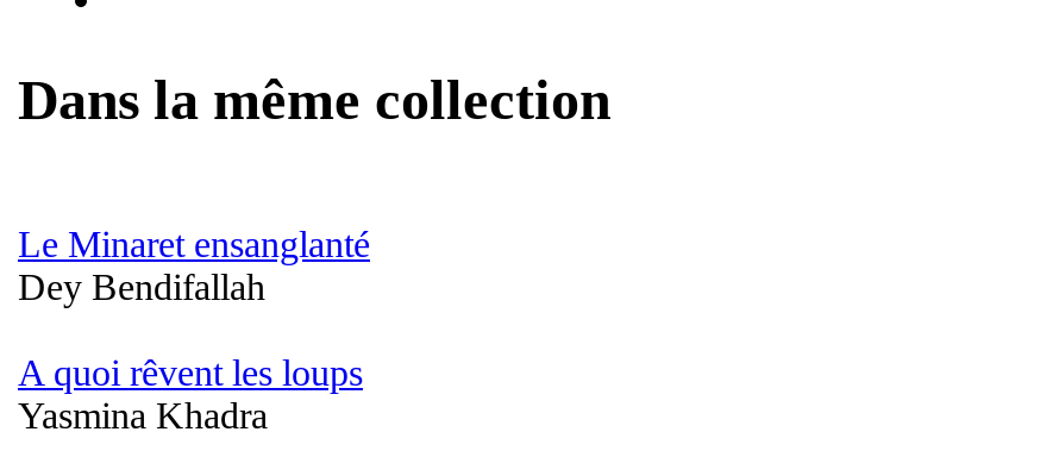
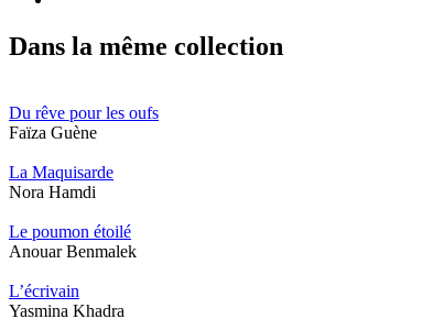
[18,224,370,393] Le Minaret ensanglanté | Dey Bendifallah | A quoi rêvent les loups -> [9,104,159,301] Du rêve pour les oufs | Faïza Guène | La Maquisarde | Nora Hamdi | Le poumon étoilé | Anouar Benmalek | L’écrivain

